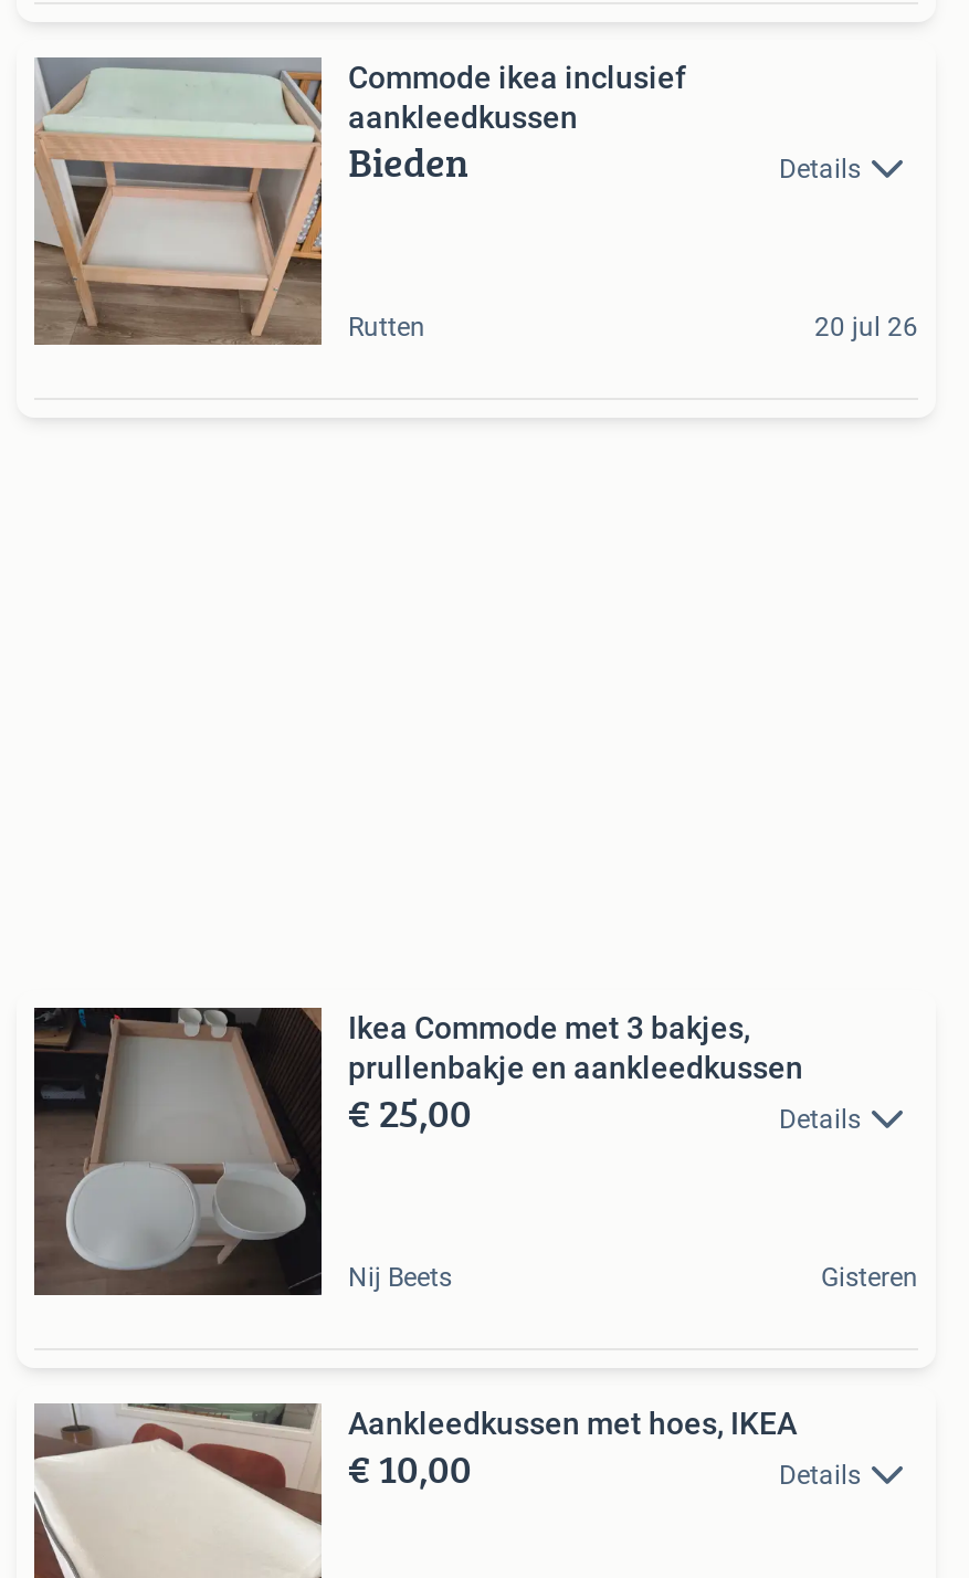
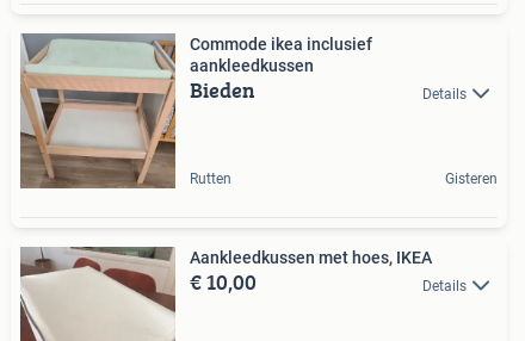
[814,312,918,343] 20 jul 26 -> none
[34,1008,861,1297] [image] | Ikea Commode met 3 bakjes, | prullenbakje en aankleedkussen | € 25,00 | Details -> none
[348,1263,452,1294] Nij Beets -> none

